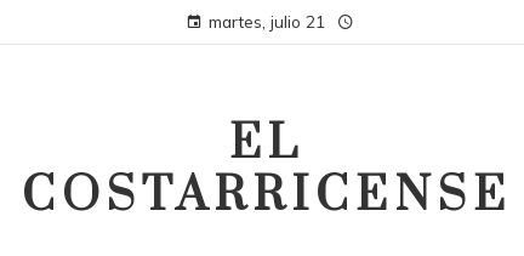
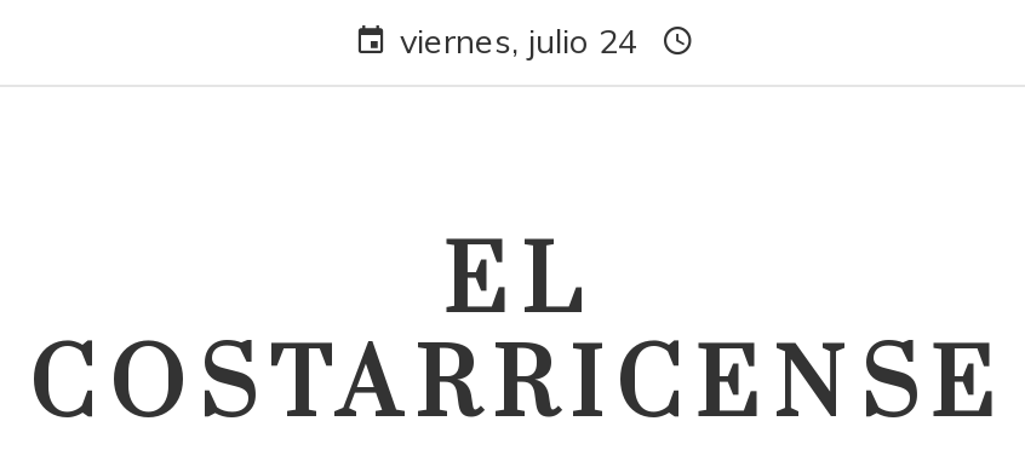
[209,11,325,32] martes, julio 21 -> [400,19,637,60] viernes, julio 24

